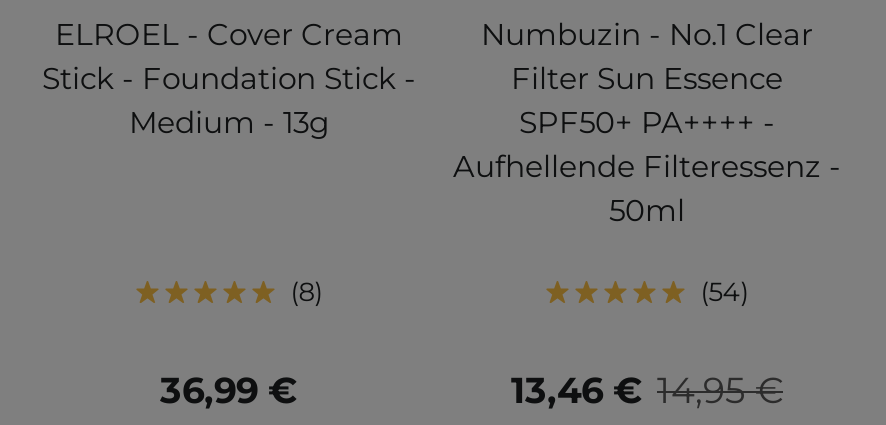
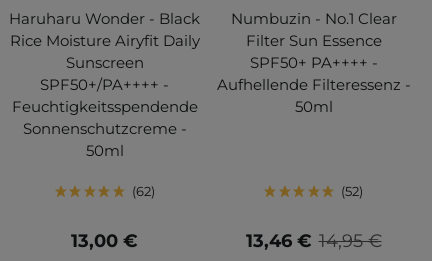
[42,16,416,142] ELROEL - Cover Cream | Stick - Foundation Stick - | Medium - 13g -> [9,9,200,160] Haruharu Wonder - Black | Rice Moisture Airyfit Daily | Sunscreen | SPF50+/PA++++ - | Feuchtigkeitsspendende | Sonnenschutzcreme - | 50ml
[298,276,314,308] 8 -> [136,183,151,199] 62
[708,276,740,308] 54 -> [345,183,359,199] 52
[160,370,298,414] 36,99 € -> [71,230,138,252] 13,00 €

